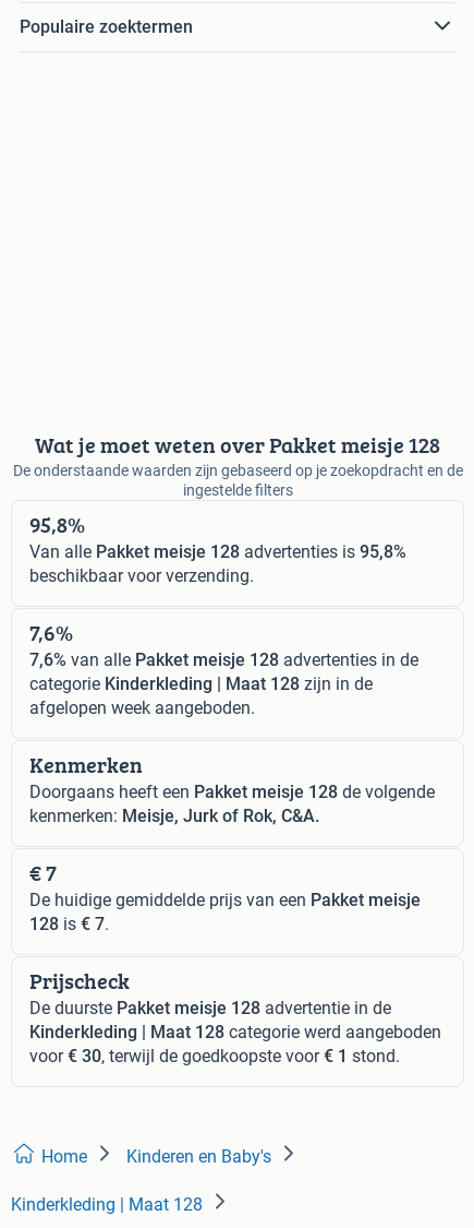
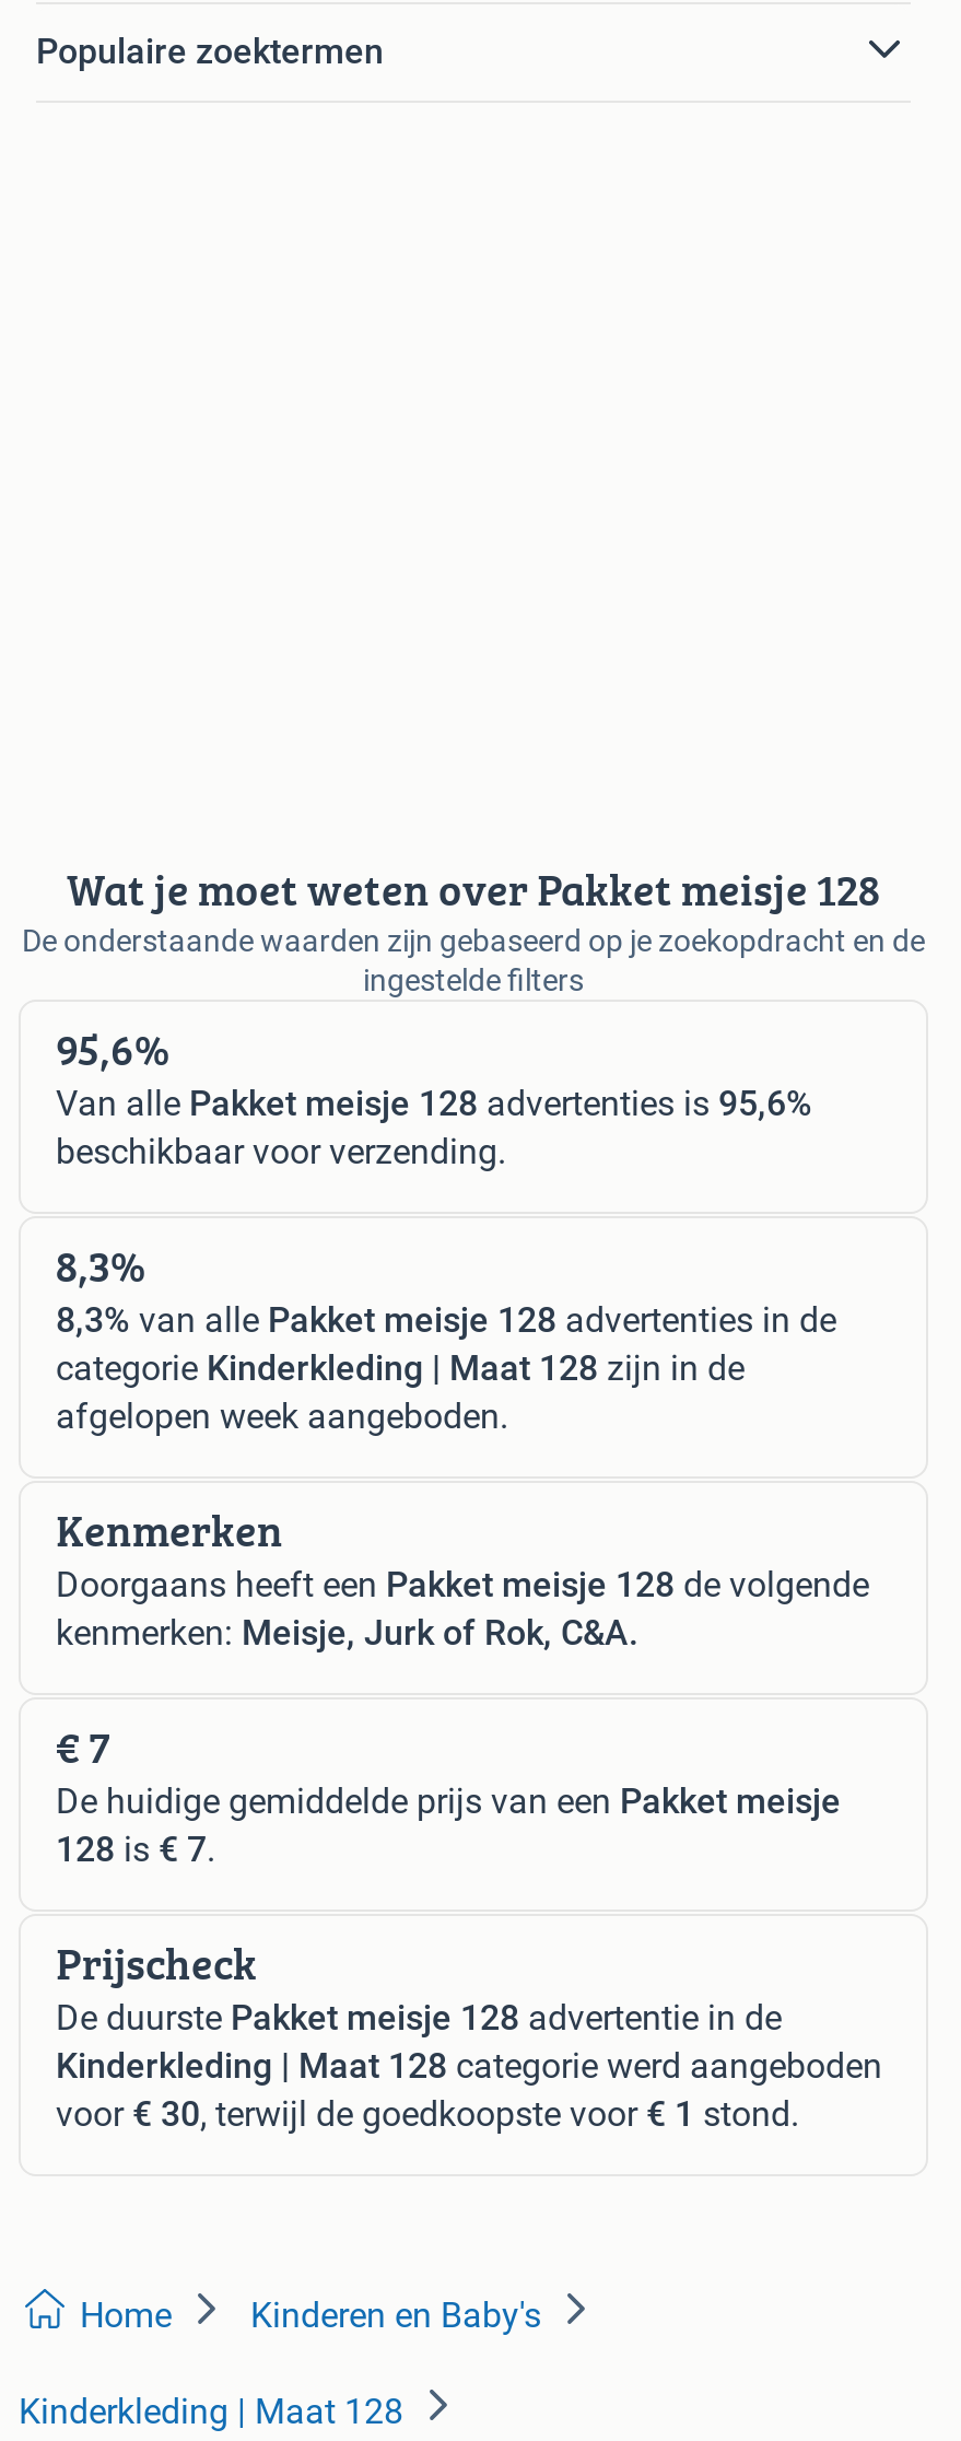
[29,509,85,540] 95,8% -> [56,1016,169,1079] 95,6%
[29,541,406,562] Van alle Pakket meisje 128 advertenties is 95,8% -> [56,1081,812,1123] Van alle Pakket meisje 128 advertenties is 95,6%
[29,617,73,648] 7,6% -> [56,1232,145,1296] 8,3%
[29,649,418,670] 7,6% van alle Pakket meisje 128 advertenties in de -> [56,1298,836,1339] 8,3% van alle Pakket meisje 128 advertenties in de

